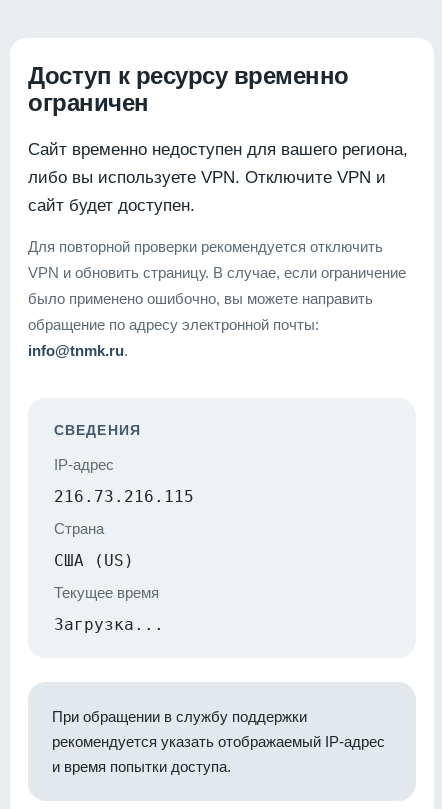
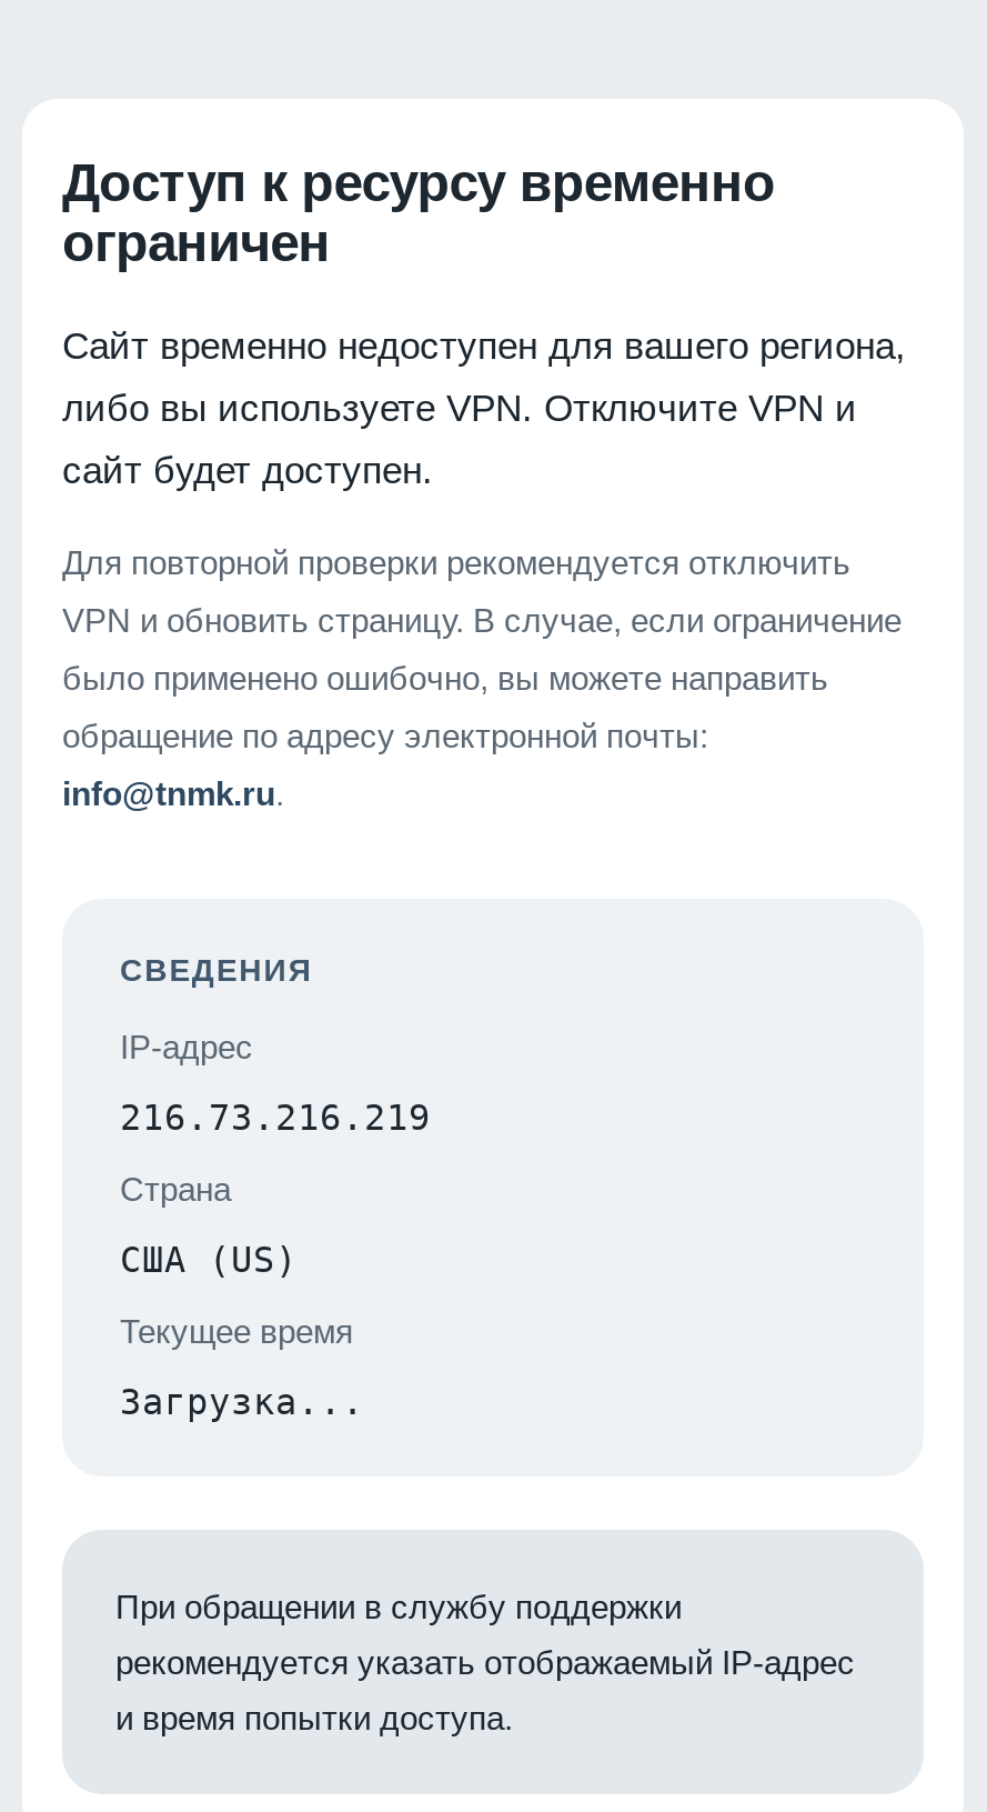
[54,486,194,505] 216.73.216.115 -> [120,1095,431,1138] 216.73.216.219

